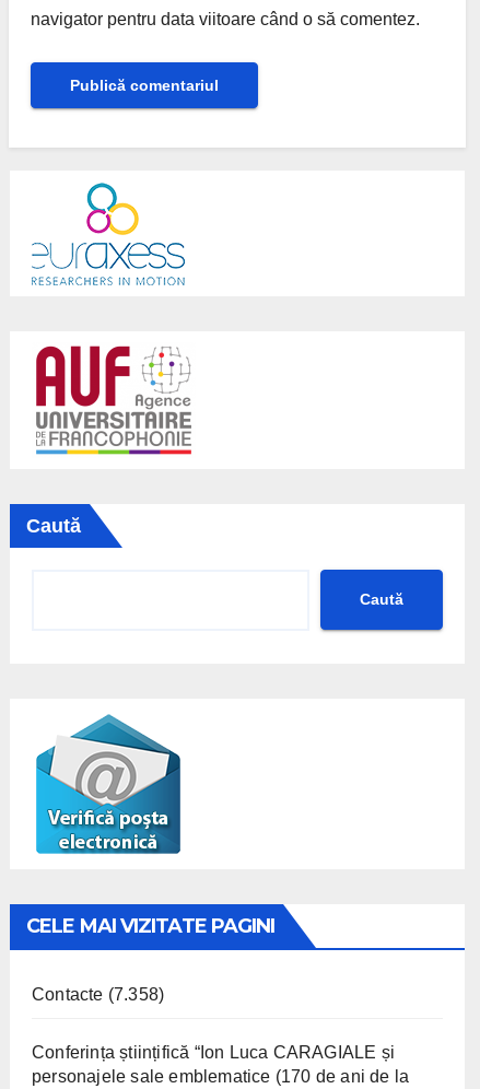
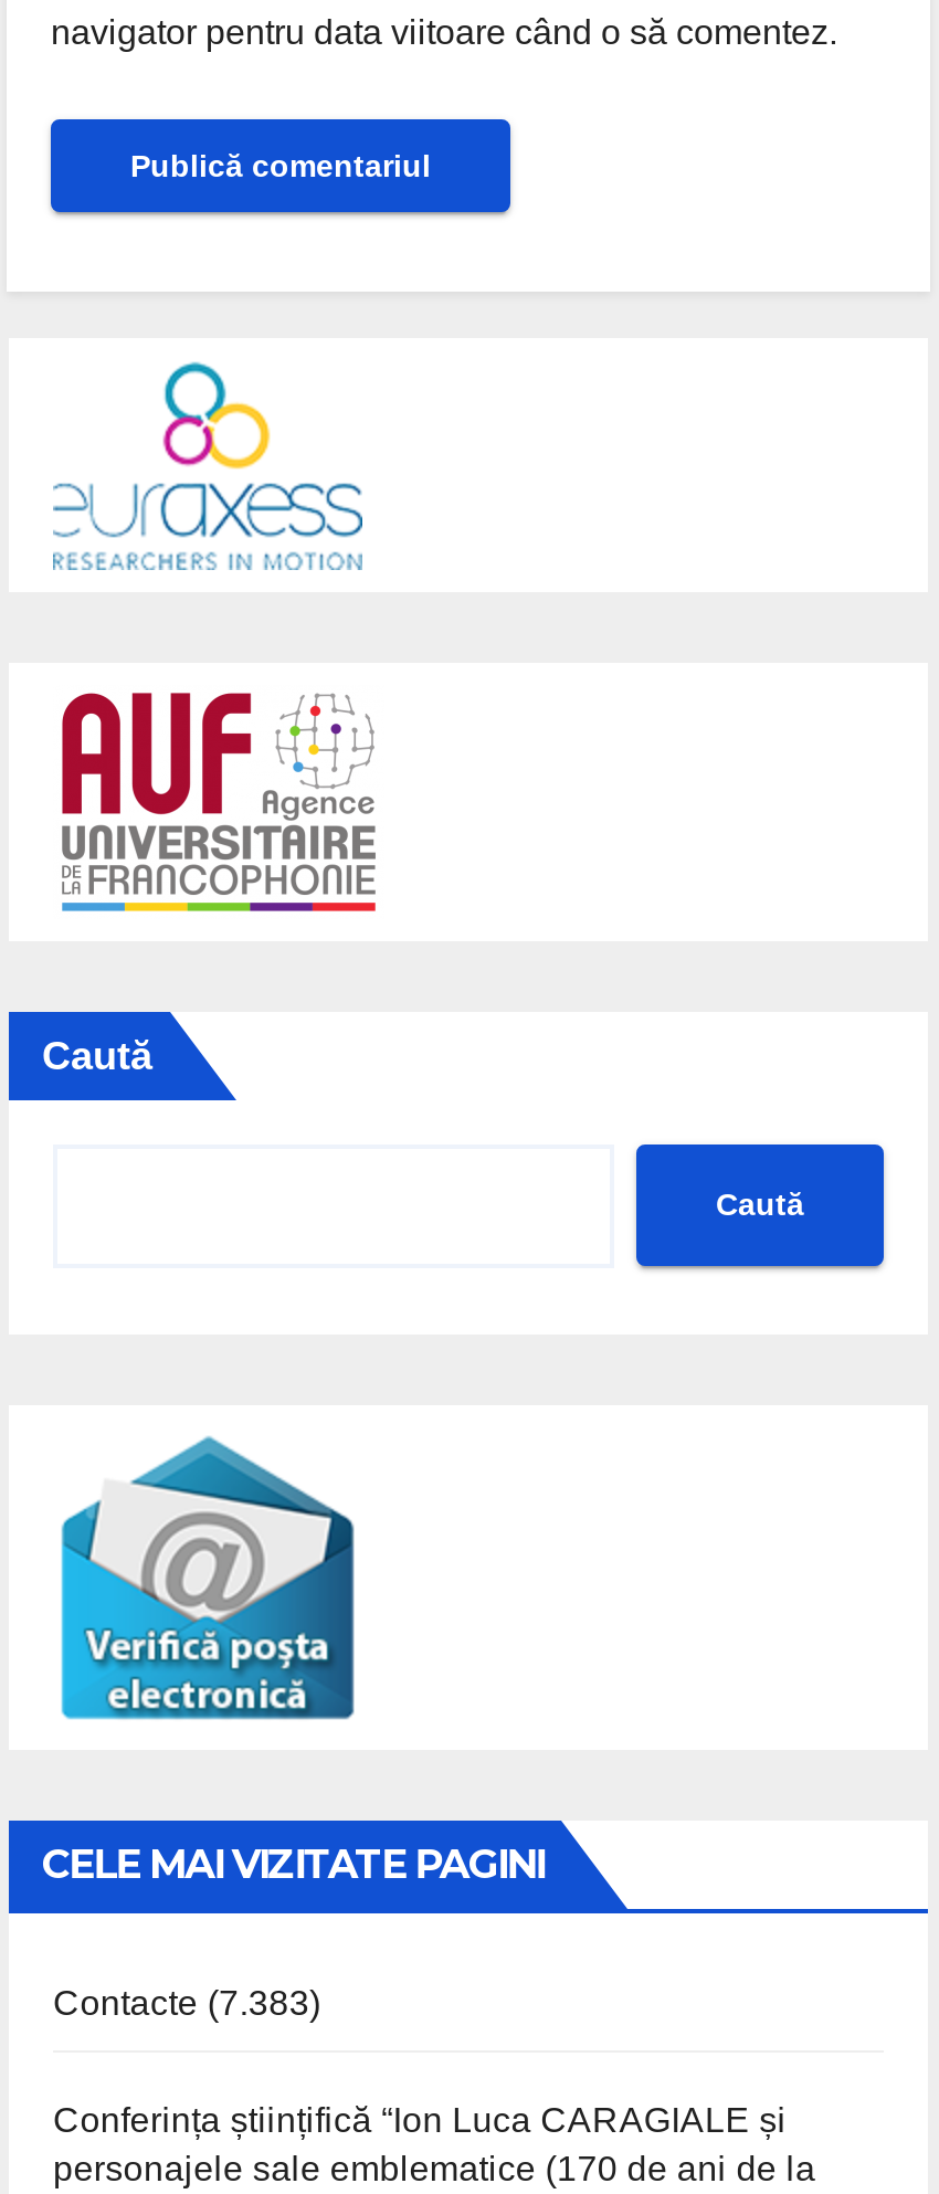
[32,985,164,1003] Contacte (7.358) -> [53,1984,321,2021] Contacte (7.383)

